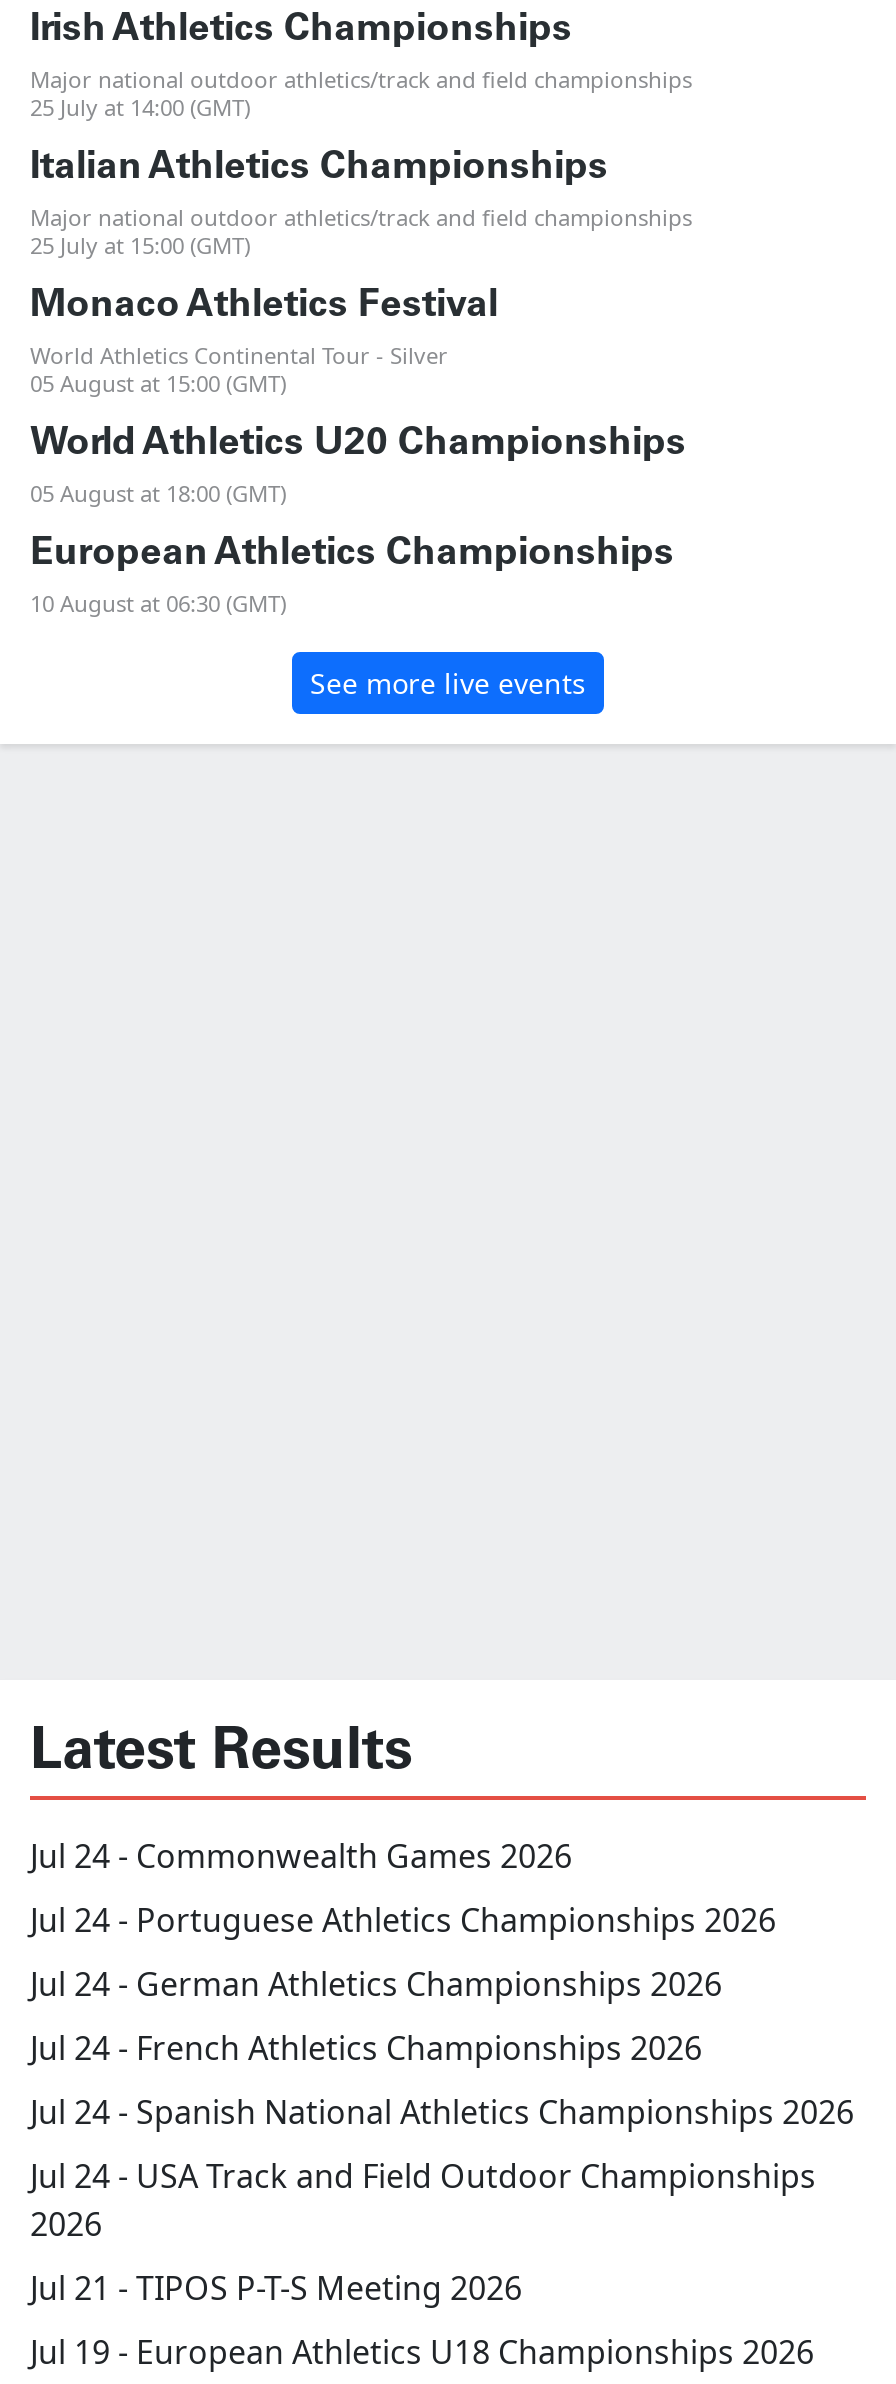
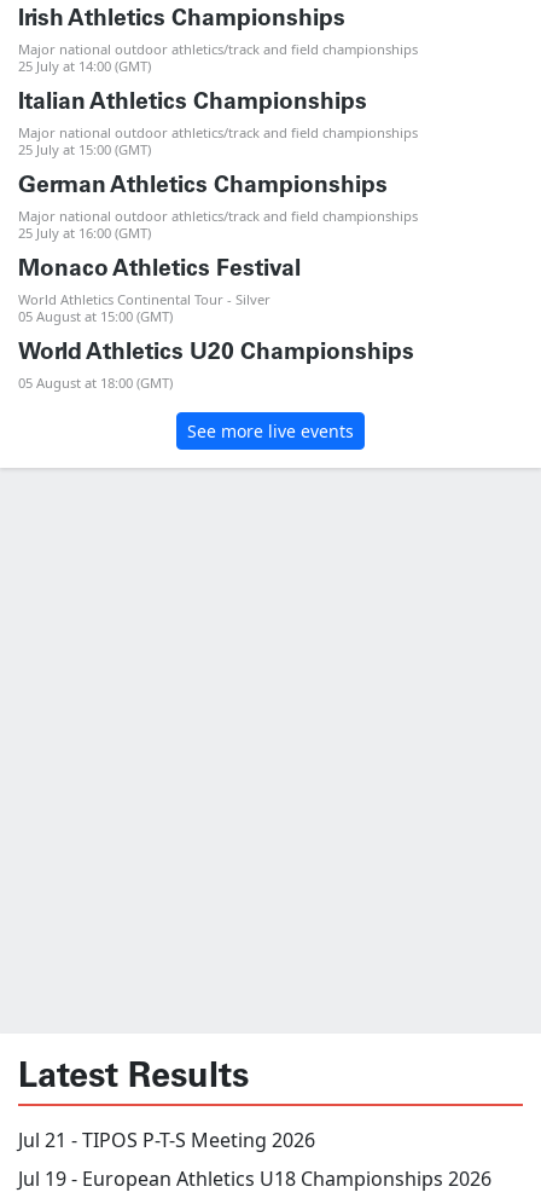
none -> [18,175,418,242] German Athletics Championships | Major national outdoor athletics/track and field championships | 25 July at 16:00 (GMT)
moved [30,288,686,508] -> [18,259,414,392]: Monaco Athletics Festival | World Athletics Continental Tour - Silver | 05 August at 15:00 (GMT) | World Athletics U20 Championships | 05 August at 18:00 (GMT)
[30,536,674,618] European Athletics Championships | 10 August at 06:30 (GMT) -> none
[30,1834,854,2246] Jul 24 - Commonwealth Games 2026 | Jul 24 - Portuguese Athletics Championships 2026 | Jul 24 - German Athletics Championships 2026 | Jul 24 - French Athletics Championships 2026 | Jul 24 - Spanish National Athletics Championships 2026 | Jul 24 - USA Track and Field Outdoor Championships | 2026 -> none

